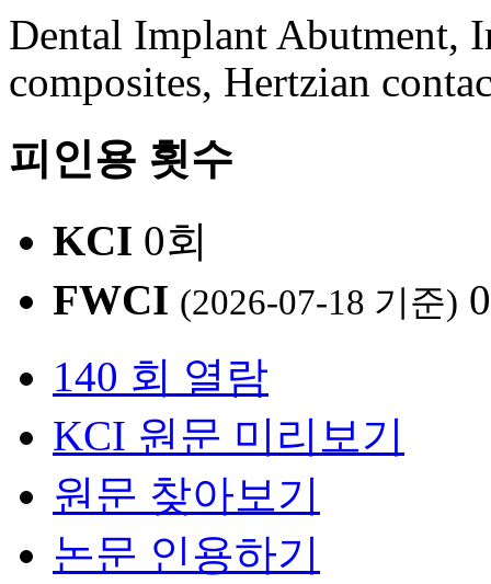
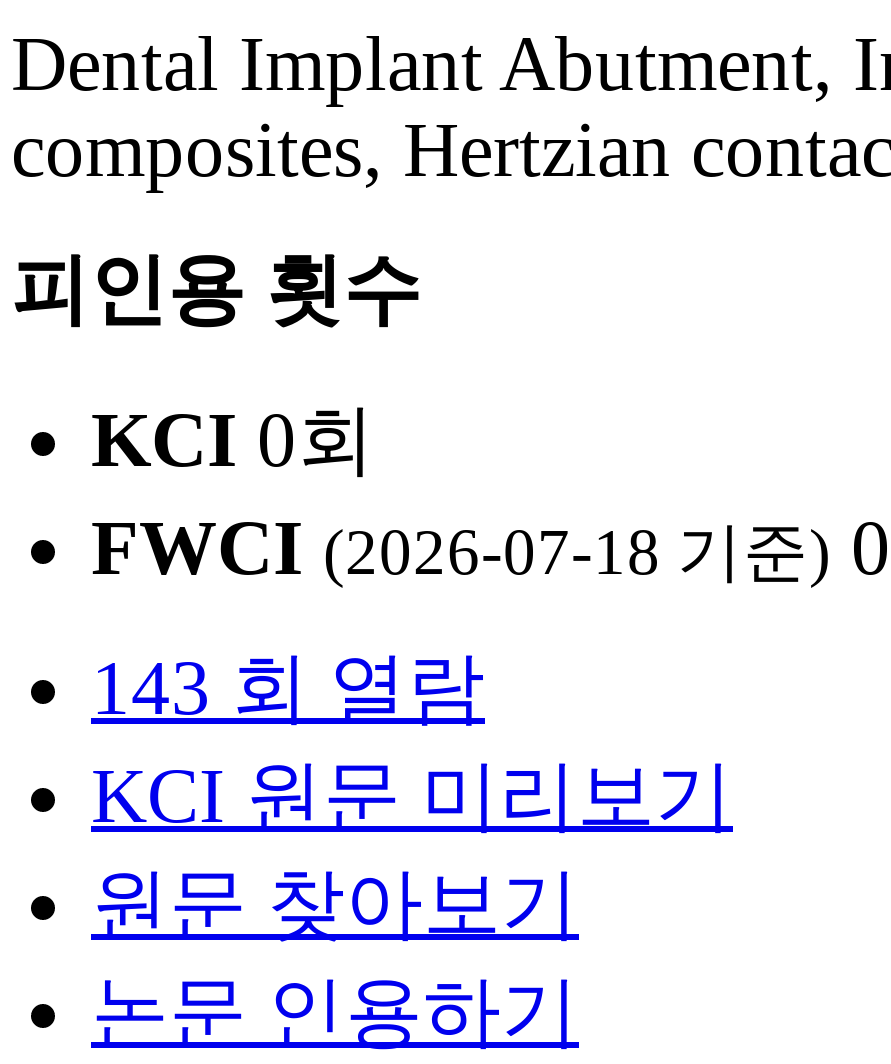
[53,353,269,400] 140 회 열람 -> [91,644,485,730] 143 회 열람

